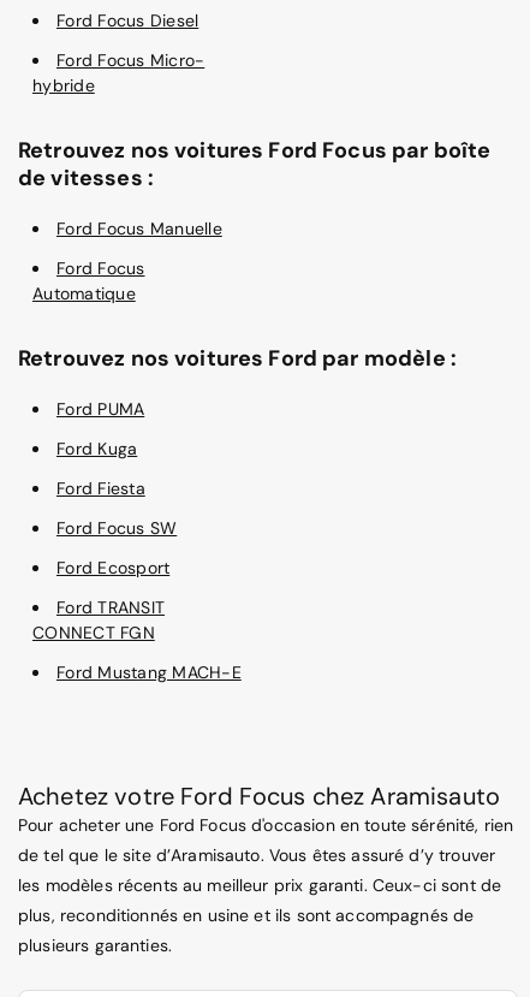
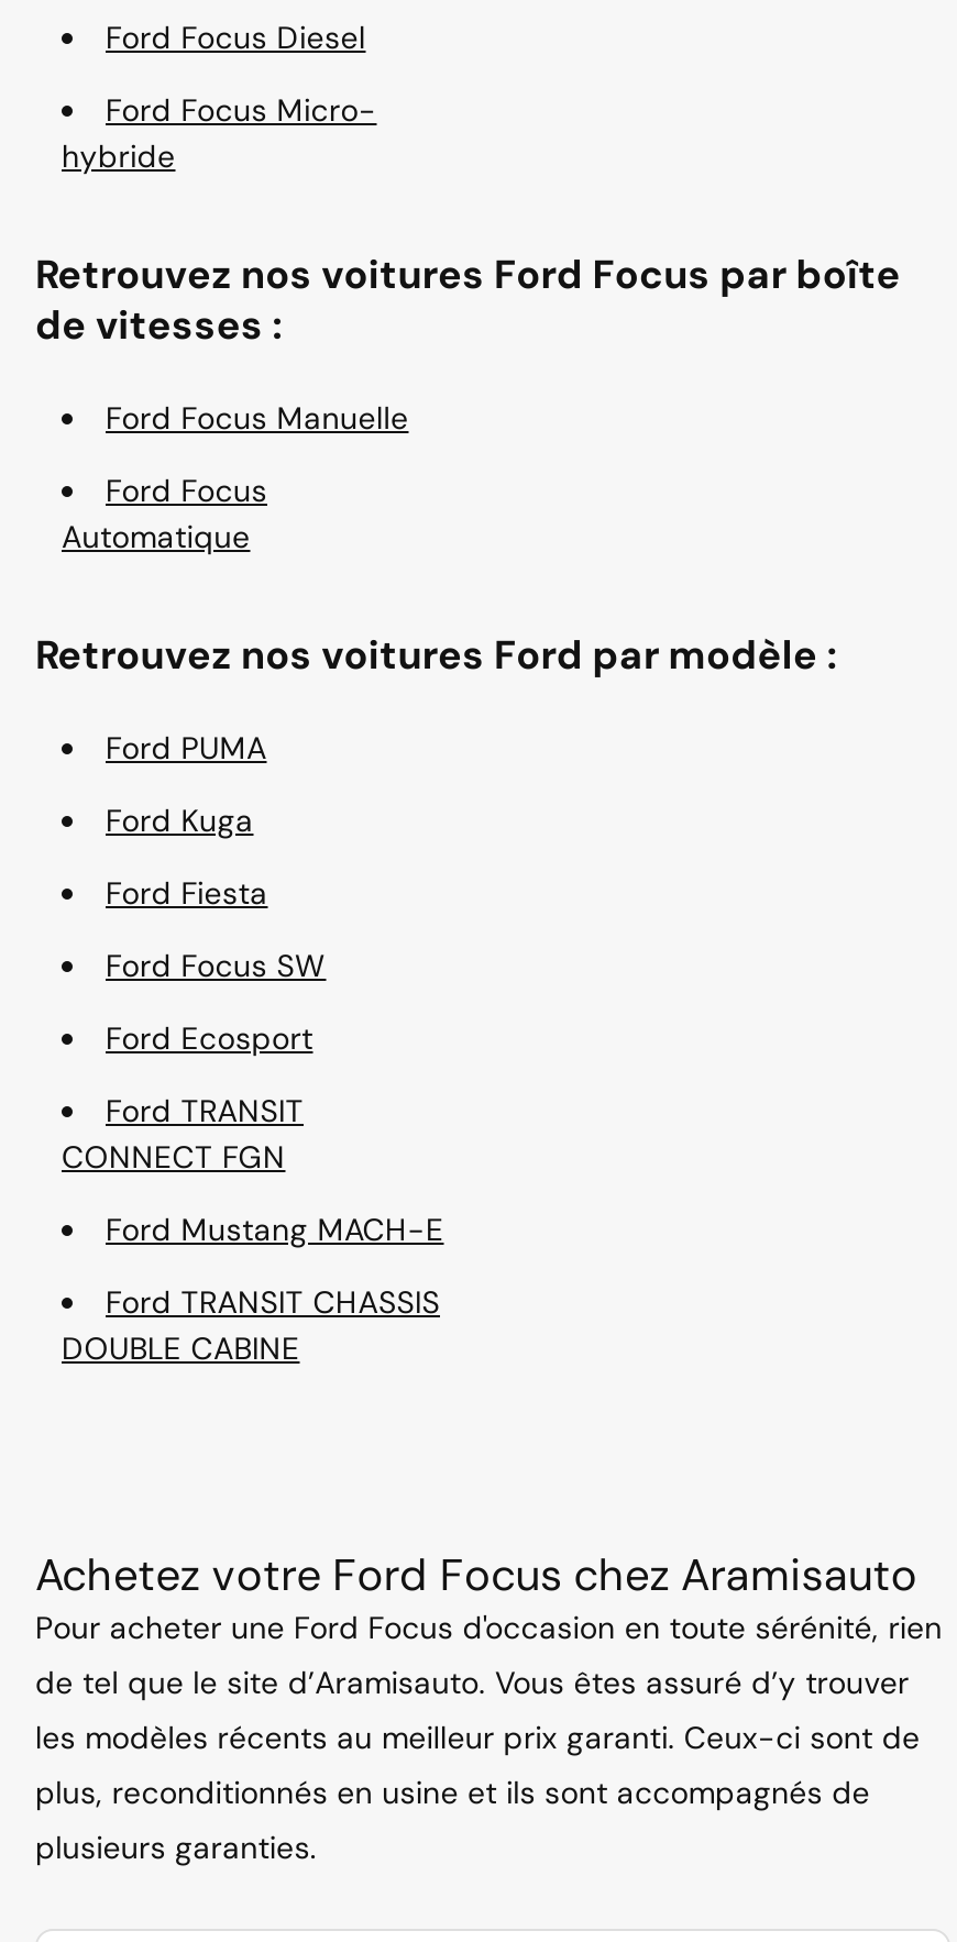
none -> [62,1282,440,1368] Ford TRANSIT CHASSIS | DOUBLE CABINE

